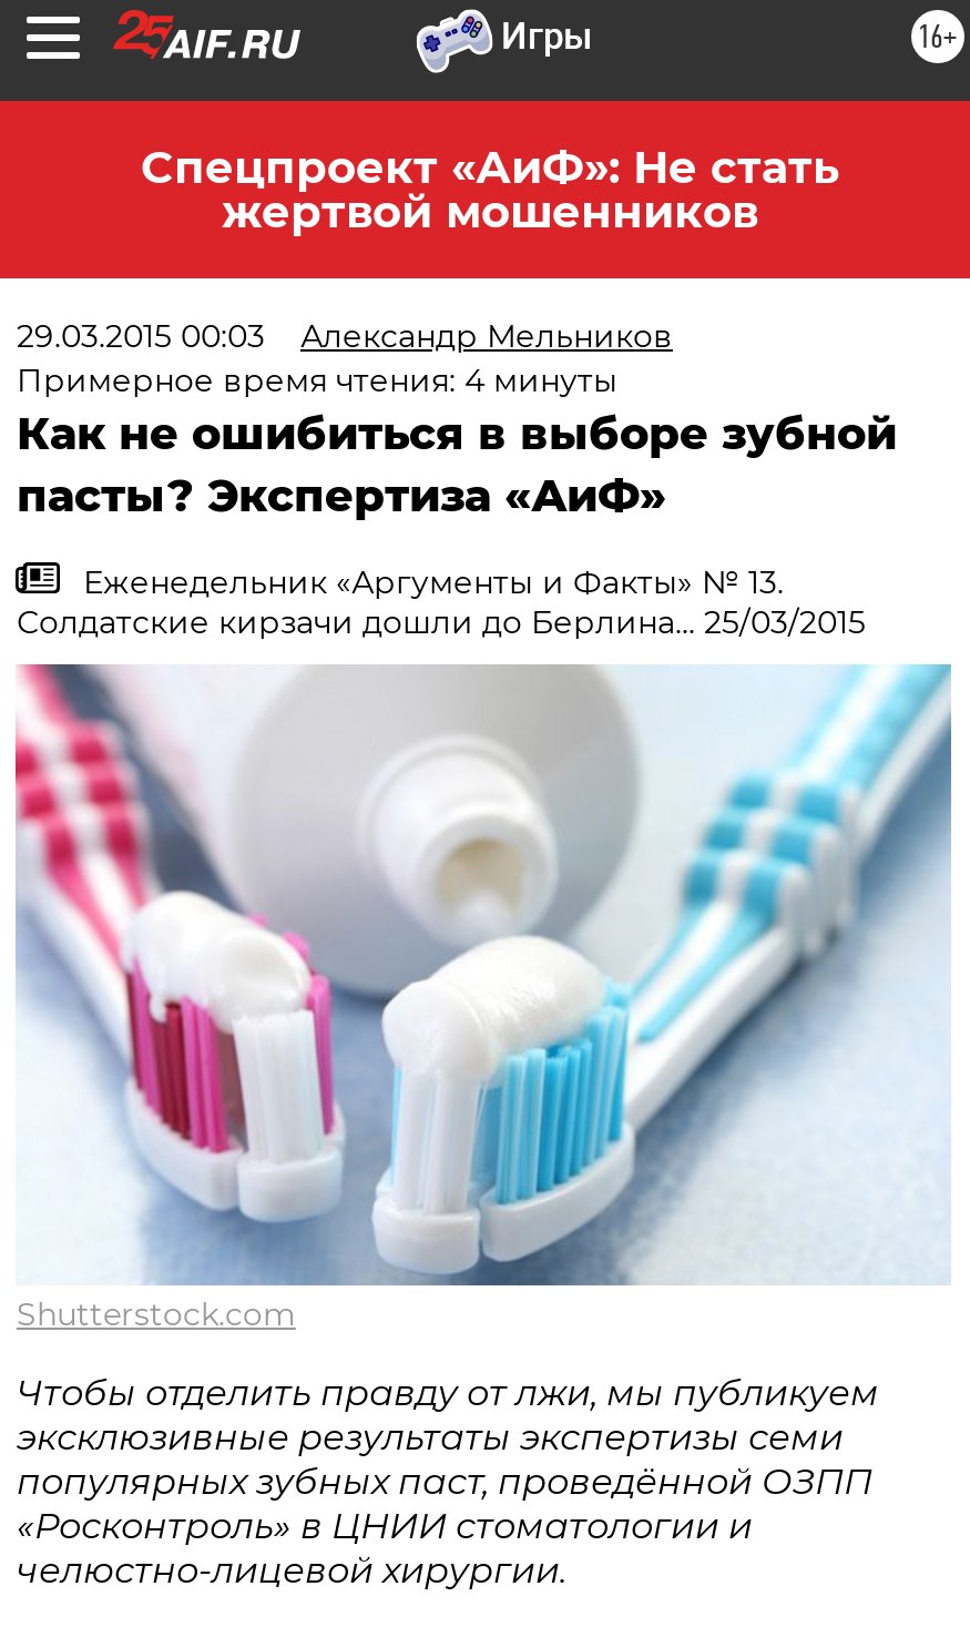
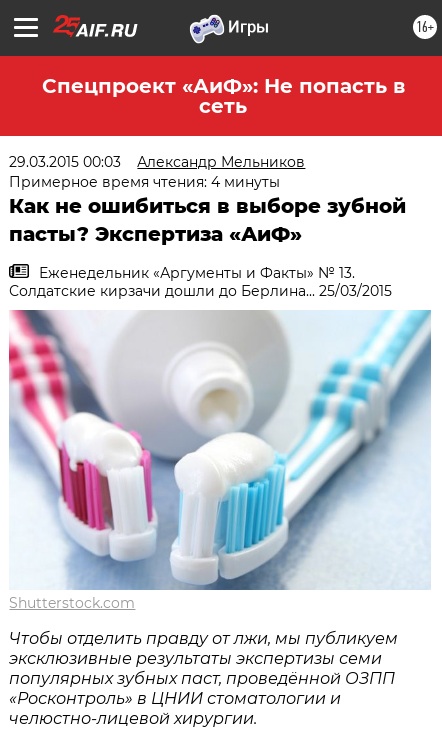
[141,141,839,238] Спецпроект «АиФ»: Не стать | жертвой мошенников -> [41,74,404,118] Спецпроект «АиФ»: Не попасть в | сеть

